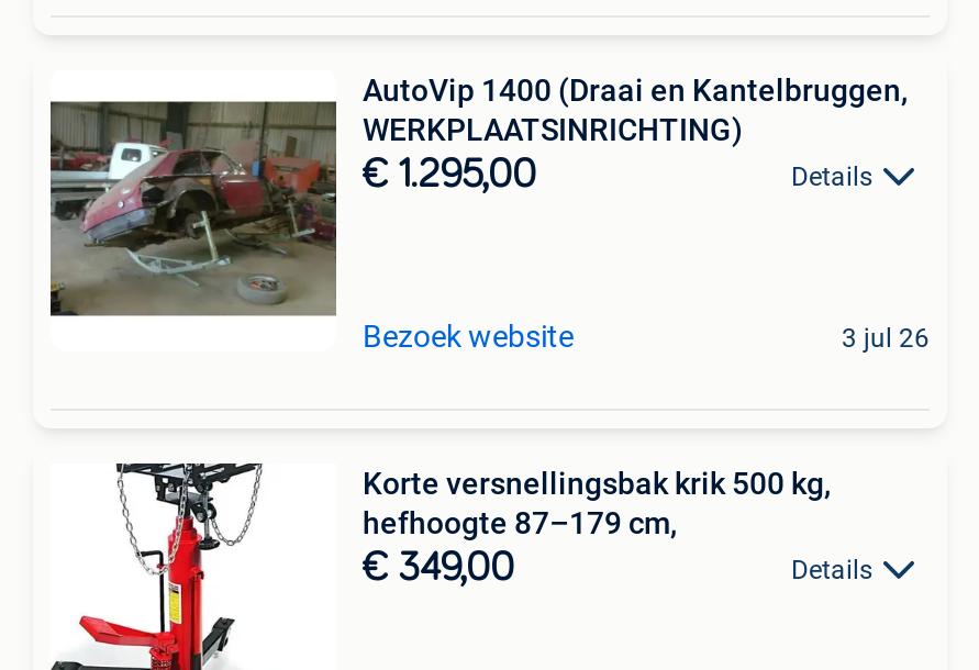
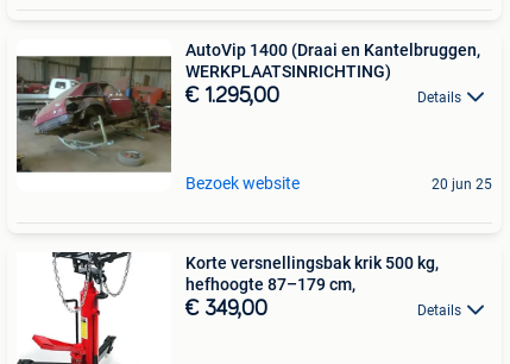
[842,323,930,354] 3 jul 26 -> [432,176,492,193] 20 jun 25

